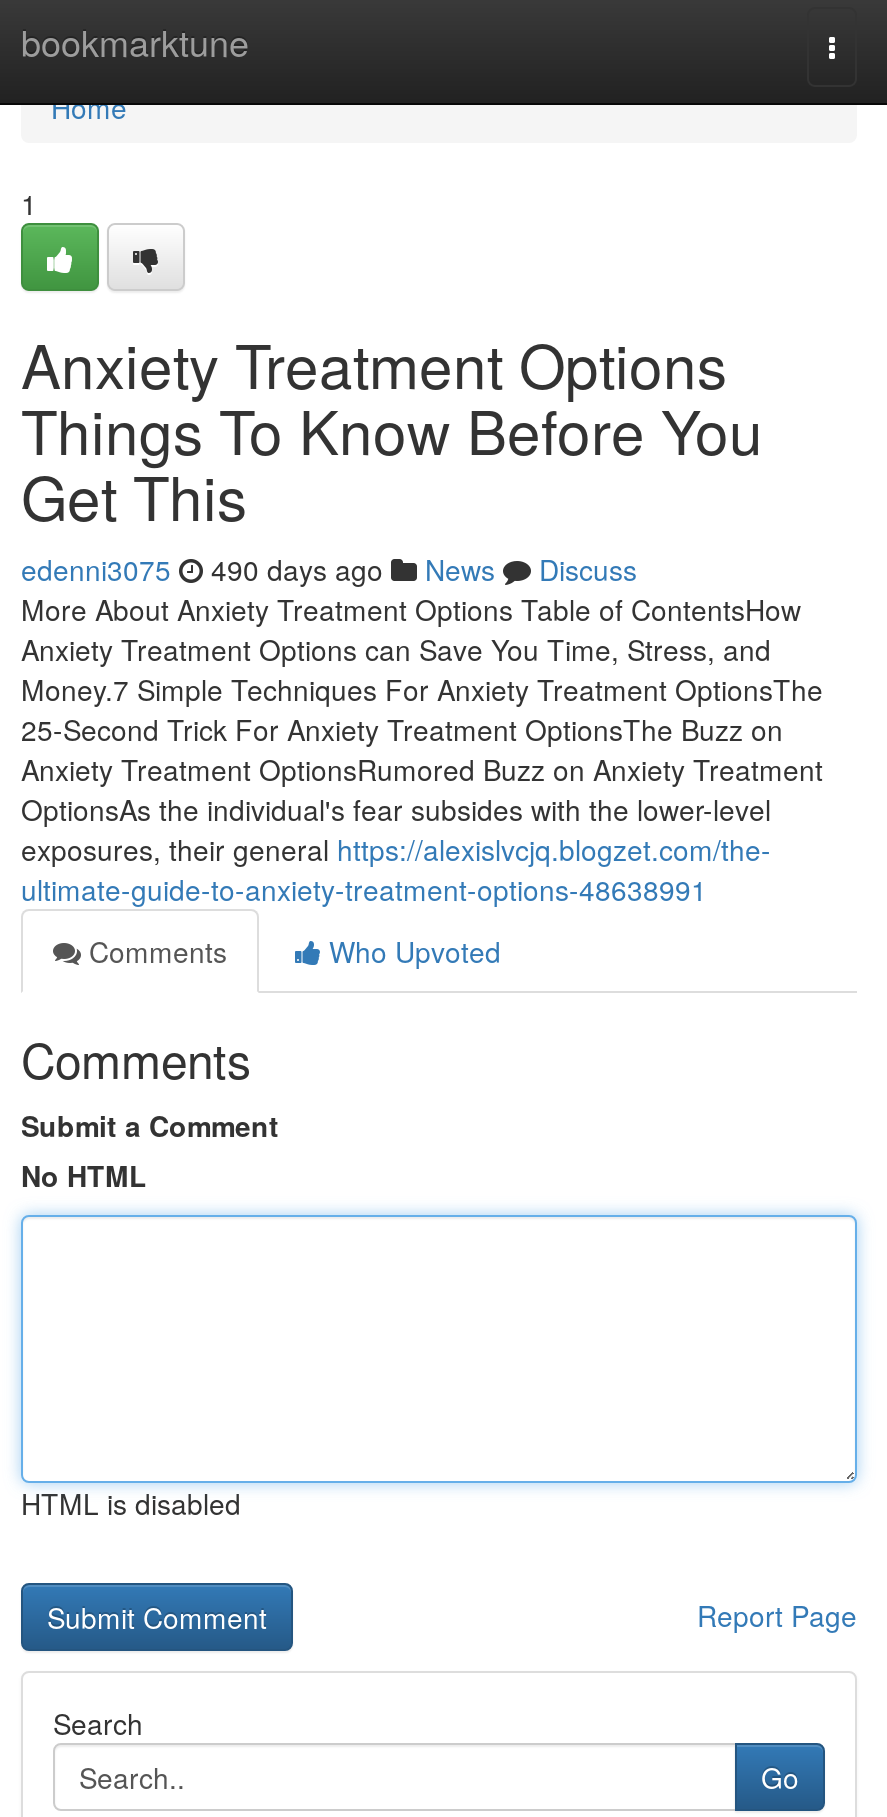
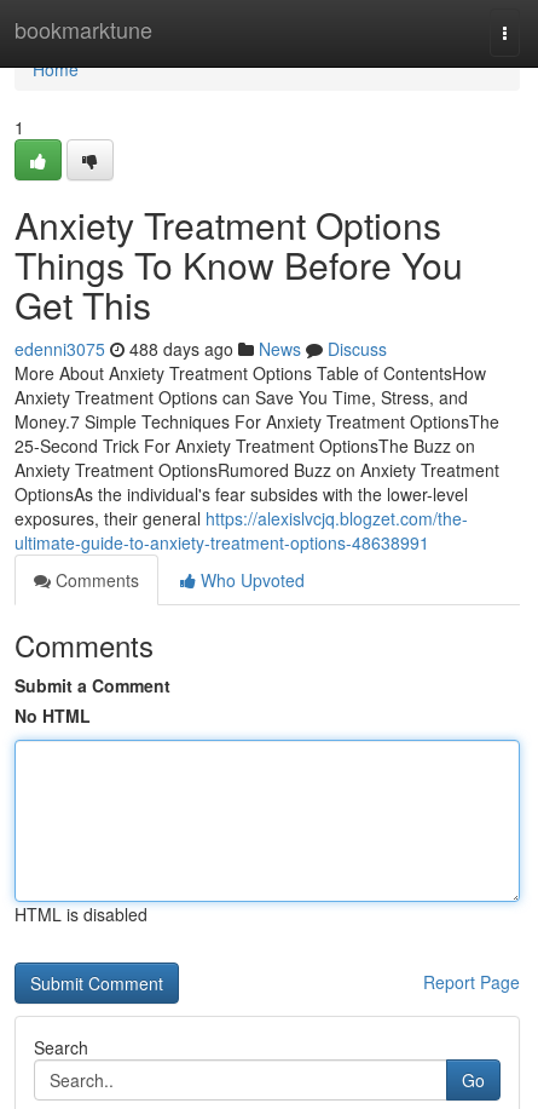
[21,549,637,589] edenni3075 490 days ago News Discuss -> [15,337,387,361] edenni3075 488 days ago News Discuss

